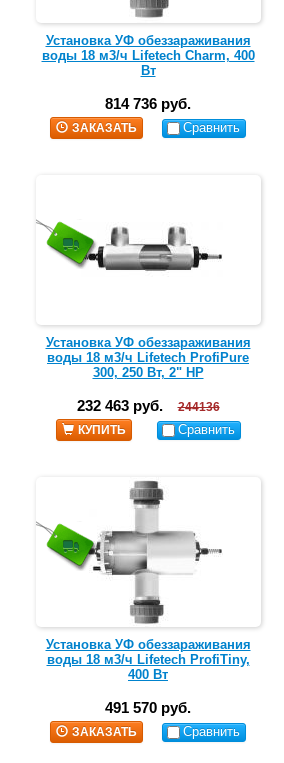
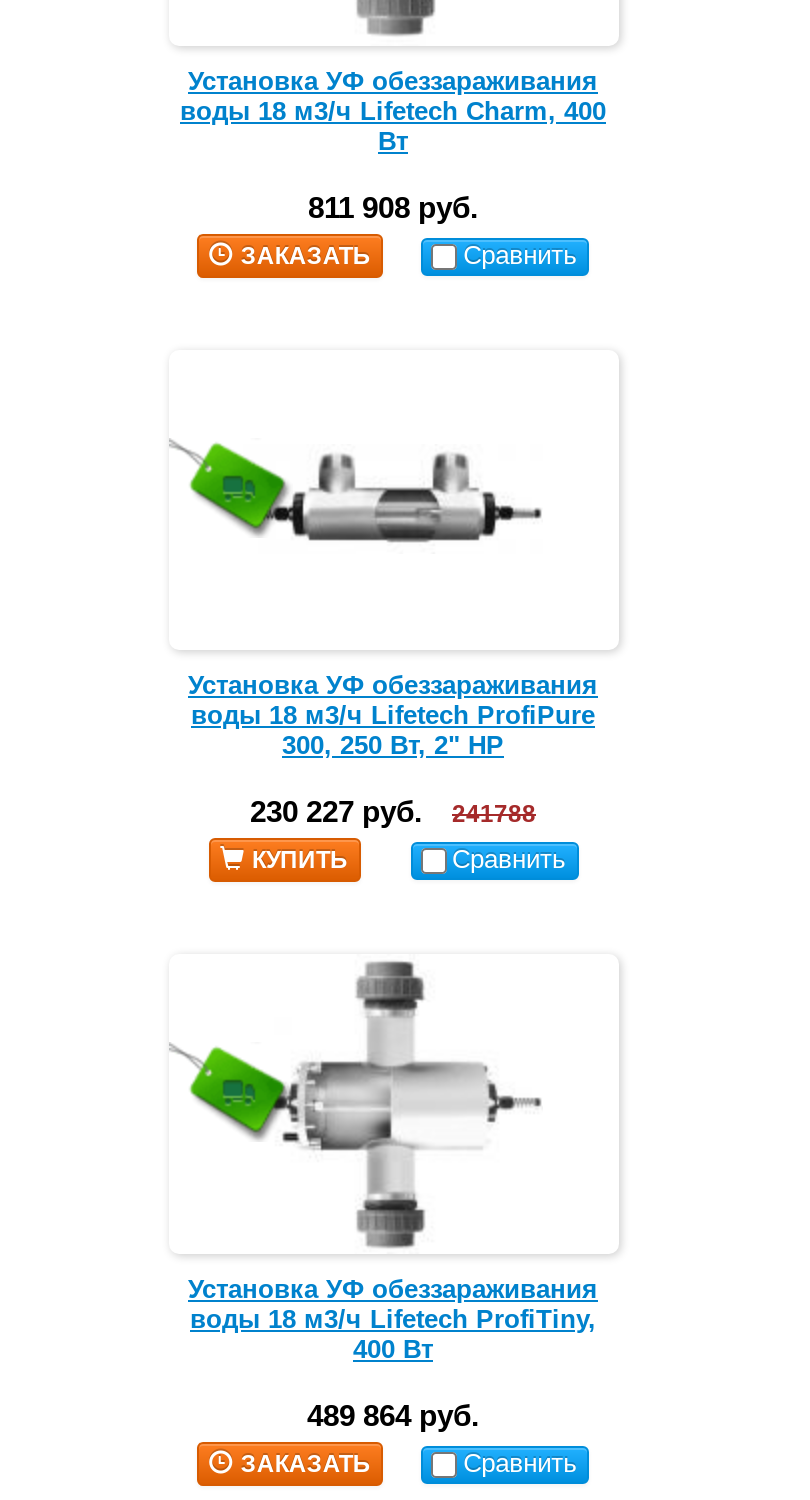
[105,95,191,112] 814 736 руб. -> [308,191,478,225] 811 908 руб.
[76,397,162,414] 232 463 руб. -> [250,795,422,829] 230 227 руб.
[177,400,219,414] 244136 -> [452,801,536,829] 241788
[105,699,191,716] 491 570 руб. -> [307,1399,479,1433] 489 864 руб.

